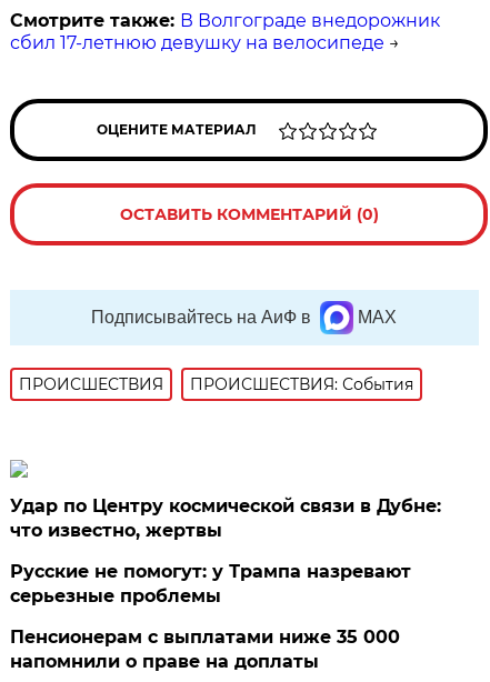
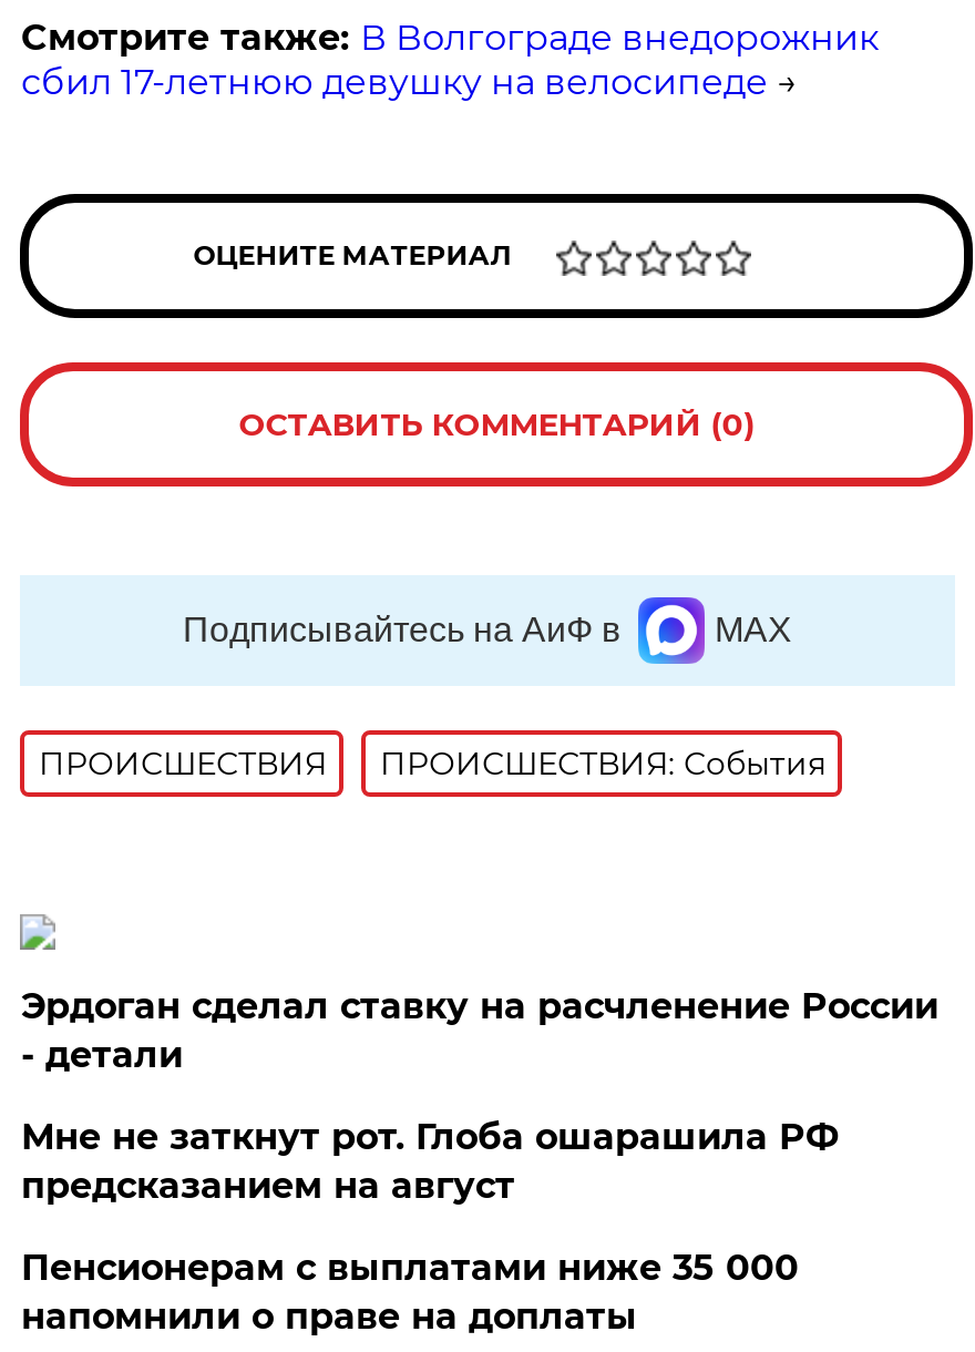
[10,495,442,541] Удар по Центру космической связи в Дубне: | что известно, жертвы -> [21,985,938,1076] Эрдоган сделал ставку на расчленение России | - детали
[10,561,412,606] Русские не помогут: у Трампа назревают | серьезные проблемы -> [21,1116,838,1207] Мне не заткнут рот. Глоба ошарашила РФ | предсказанием на август

